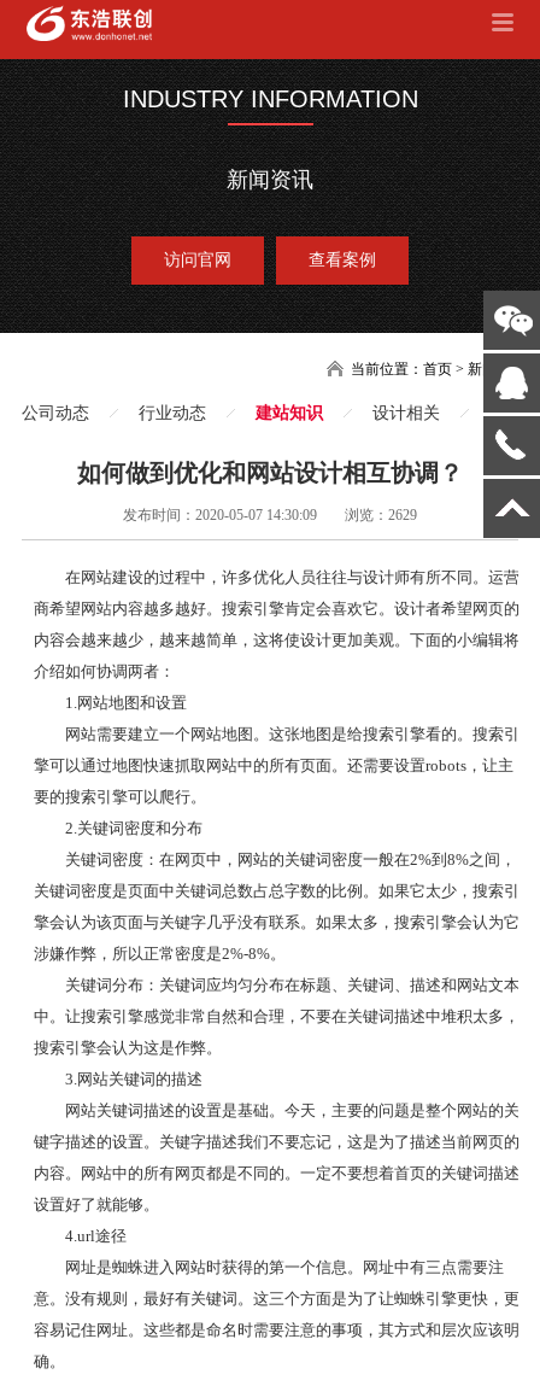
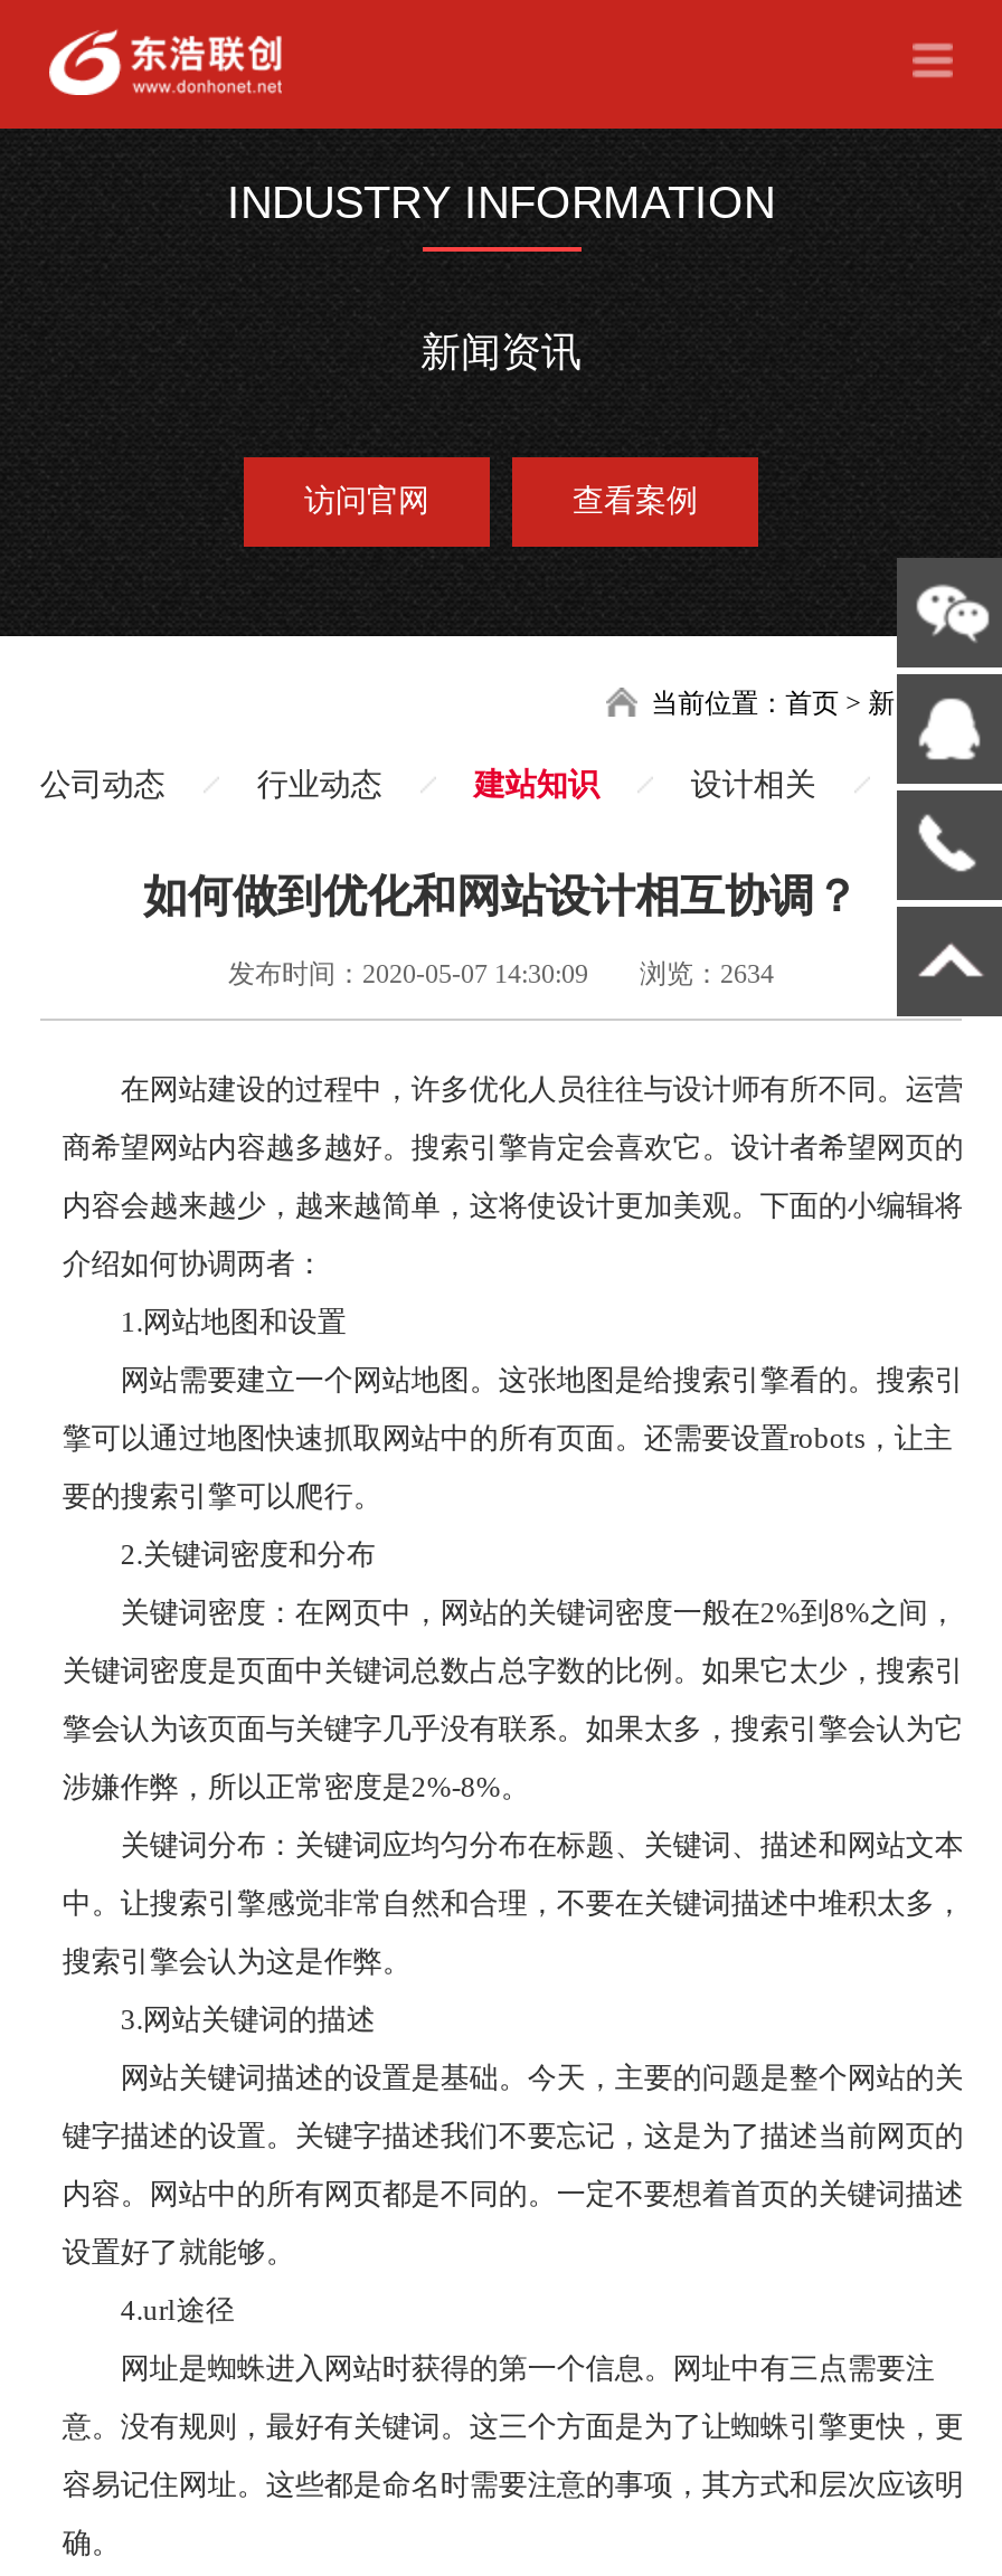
[123,507,417,523] 发布时间：2020-05-07 14:30:09 浏览：2629 -> [228,958,774,989] 发布时间：2020-05-07 14:30:09 浏览：2634

